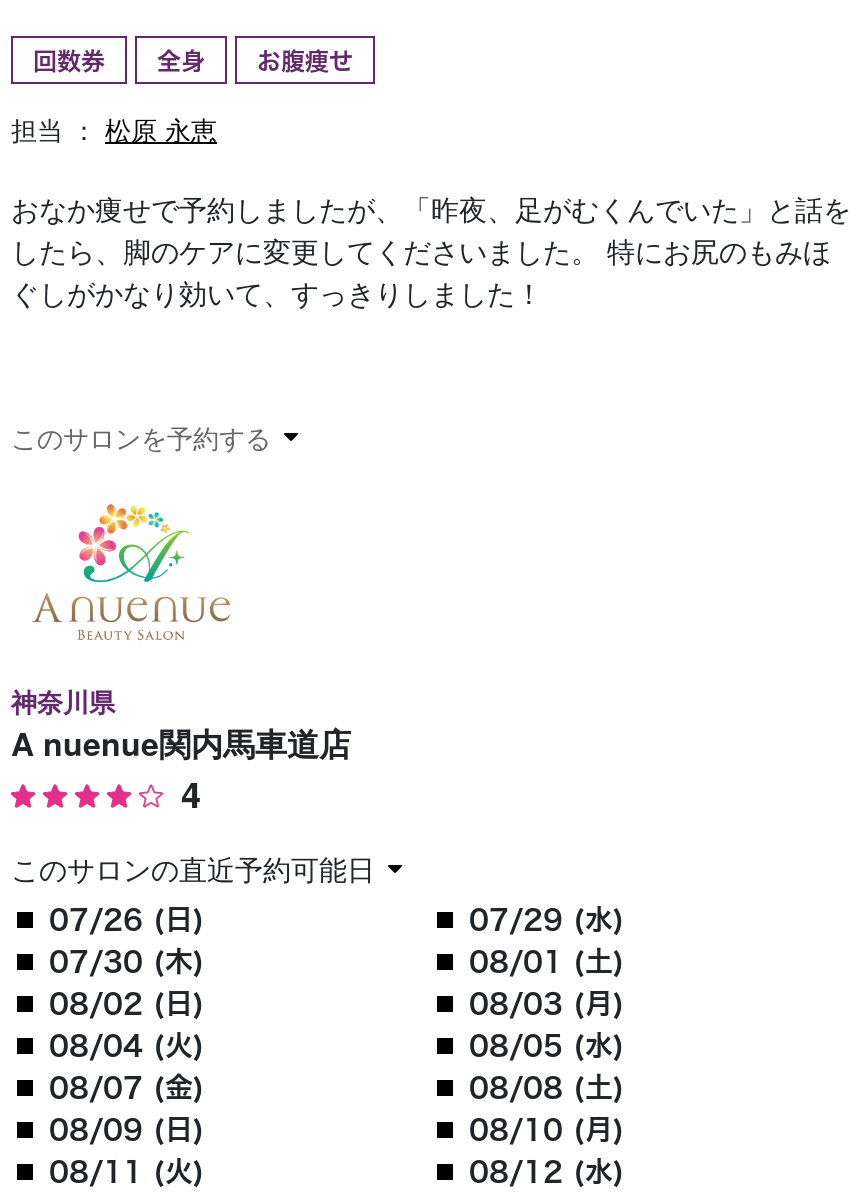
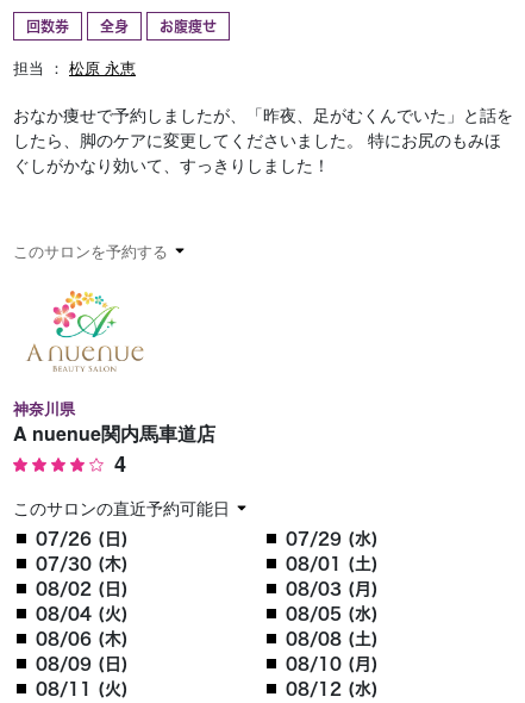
[49,1073,205,1101] 08/07 (金) -> [36,630,129,647] 08/06 (木)

